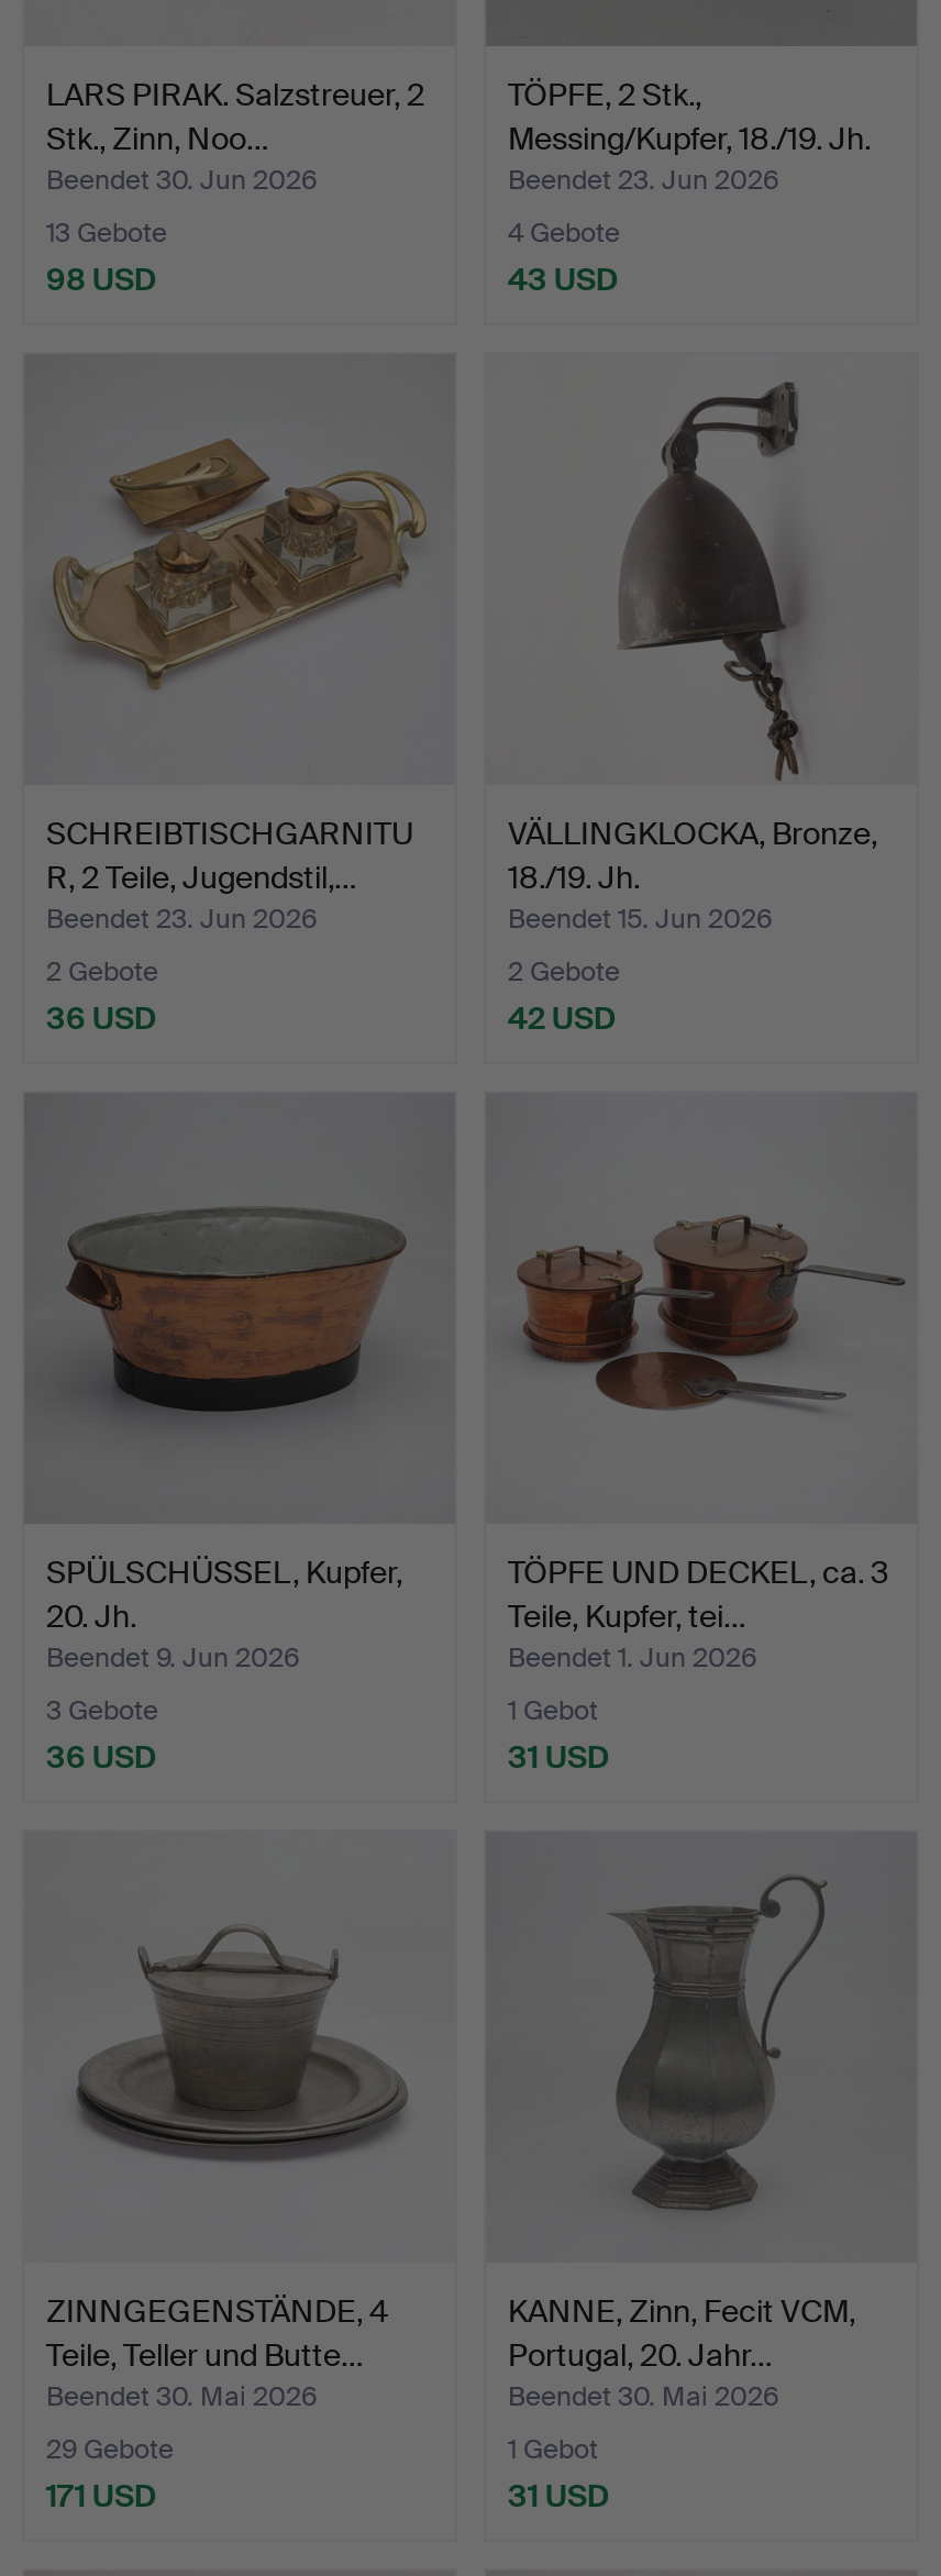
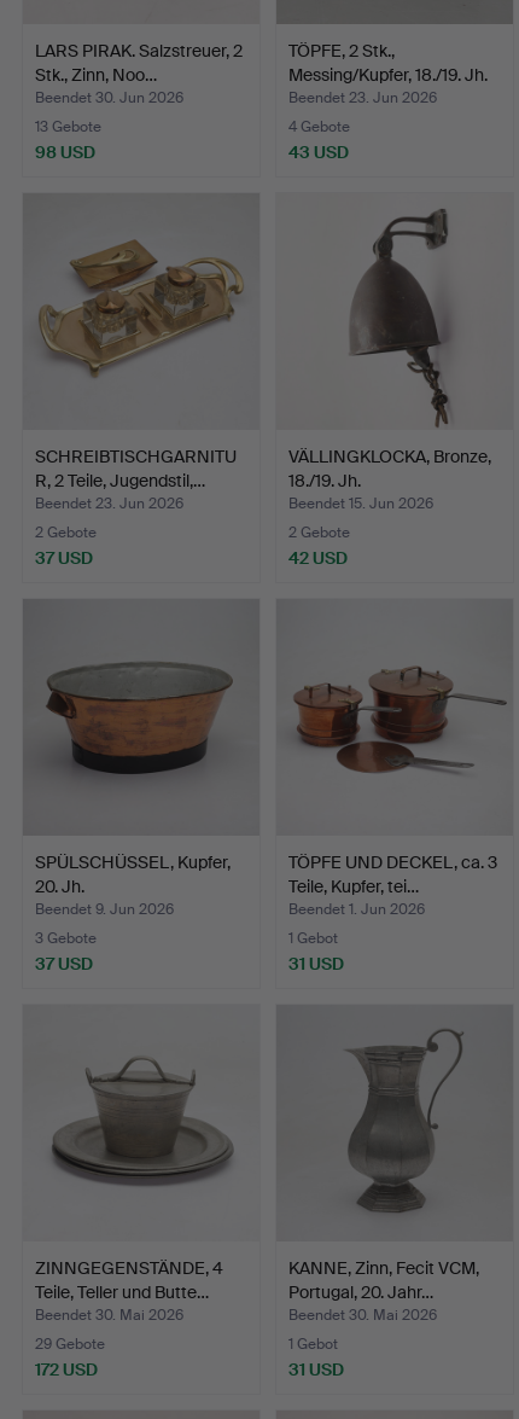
[46,998,156,1037] 36 USD -> [35,547,93,569] 37 USD
[46,1737,156,1776] 36 USD -> [35,953,93,974] 37 USD
[46,2476,156,2515] 171 USD -> [35,1358,98,1380] 172 USD

